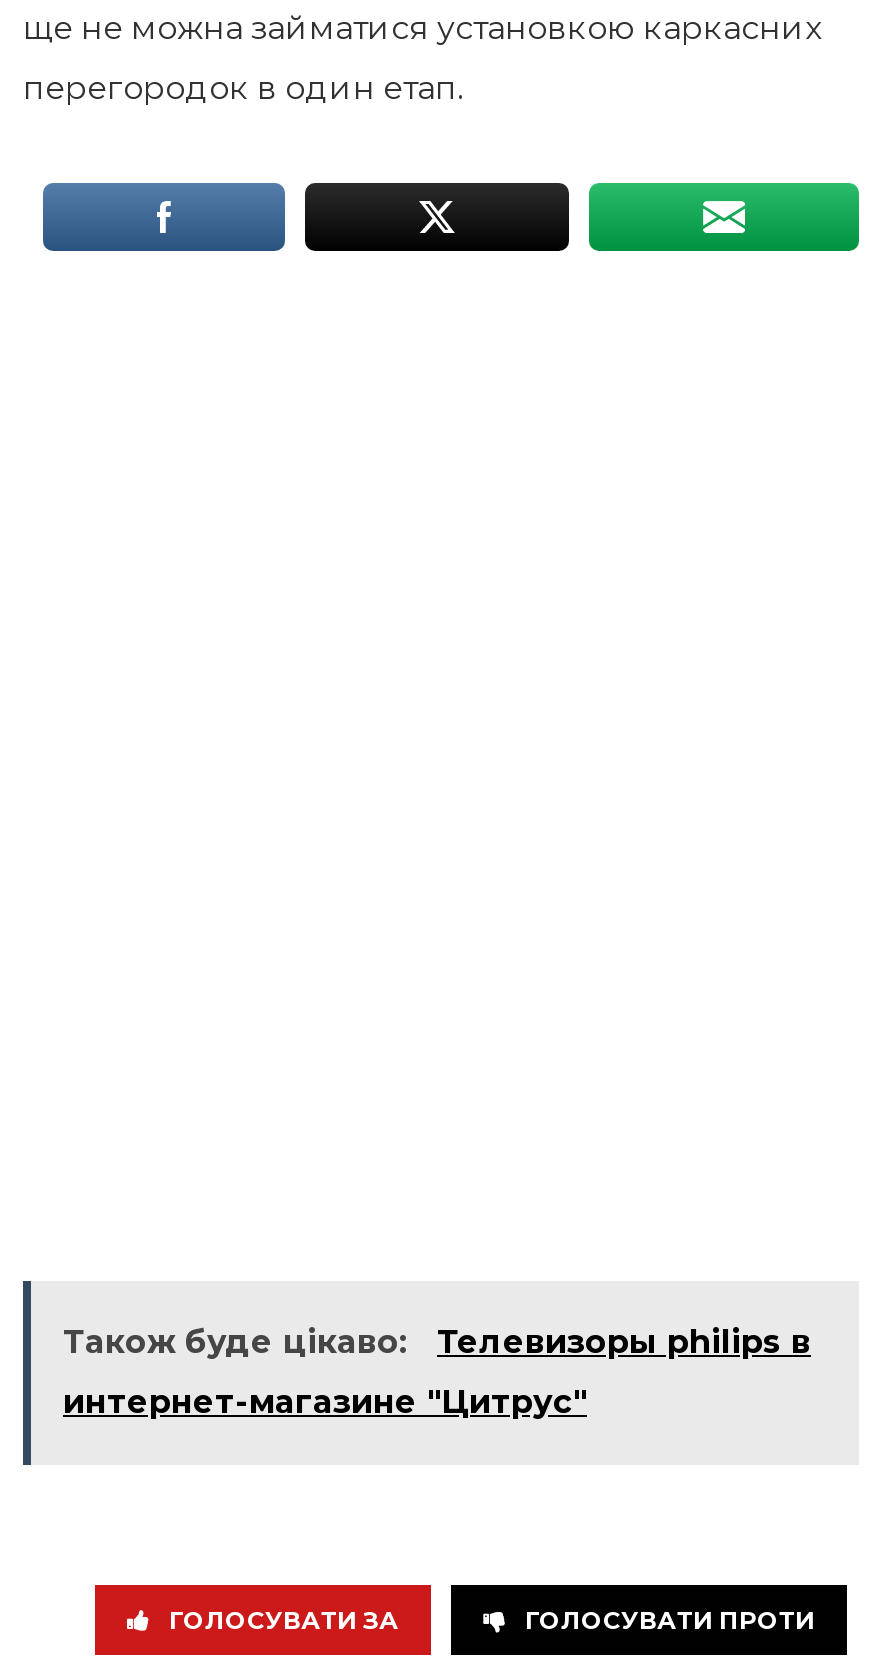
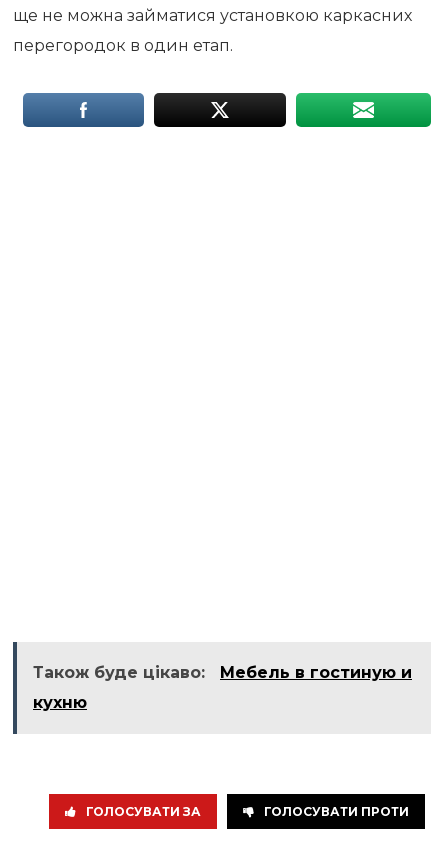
[63,1323,811,1361] Також буде цікаво: Телевизоры philips в -> [33,663,412,682] Також буде цікаво: Мебель в гостиную и
[63,1383,587,1421] интернет-магазине "Цитрус" -> [33,693,87,712] кухню

